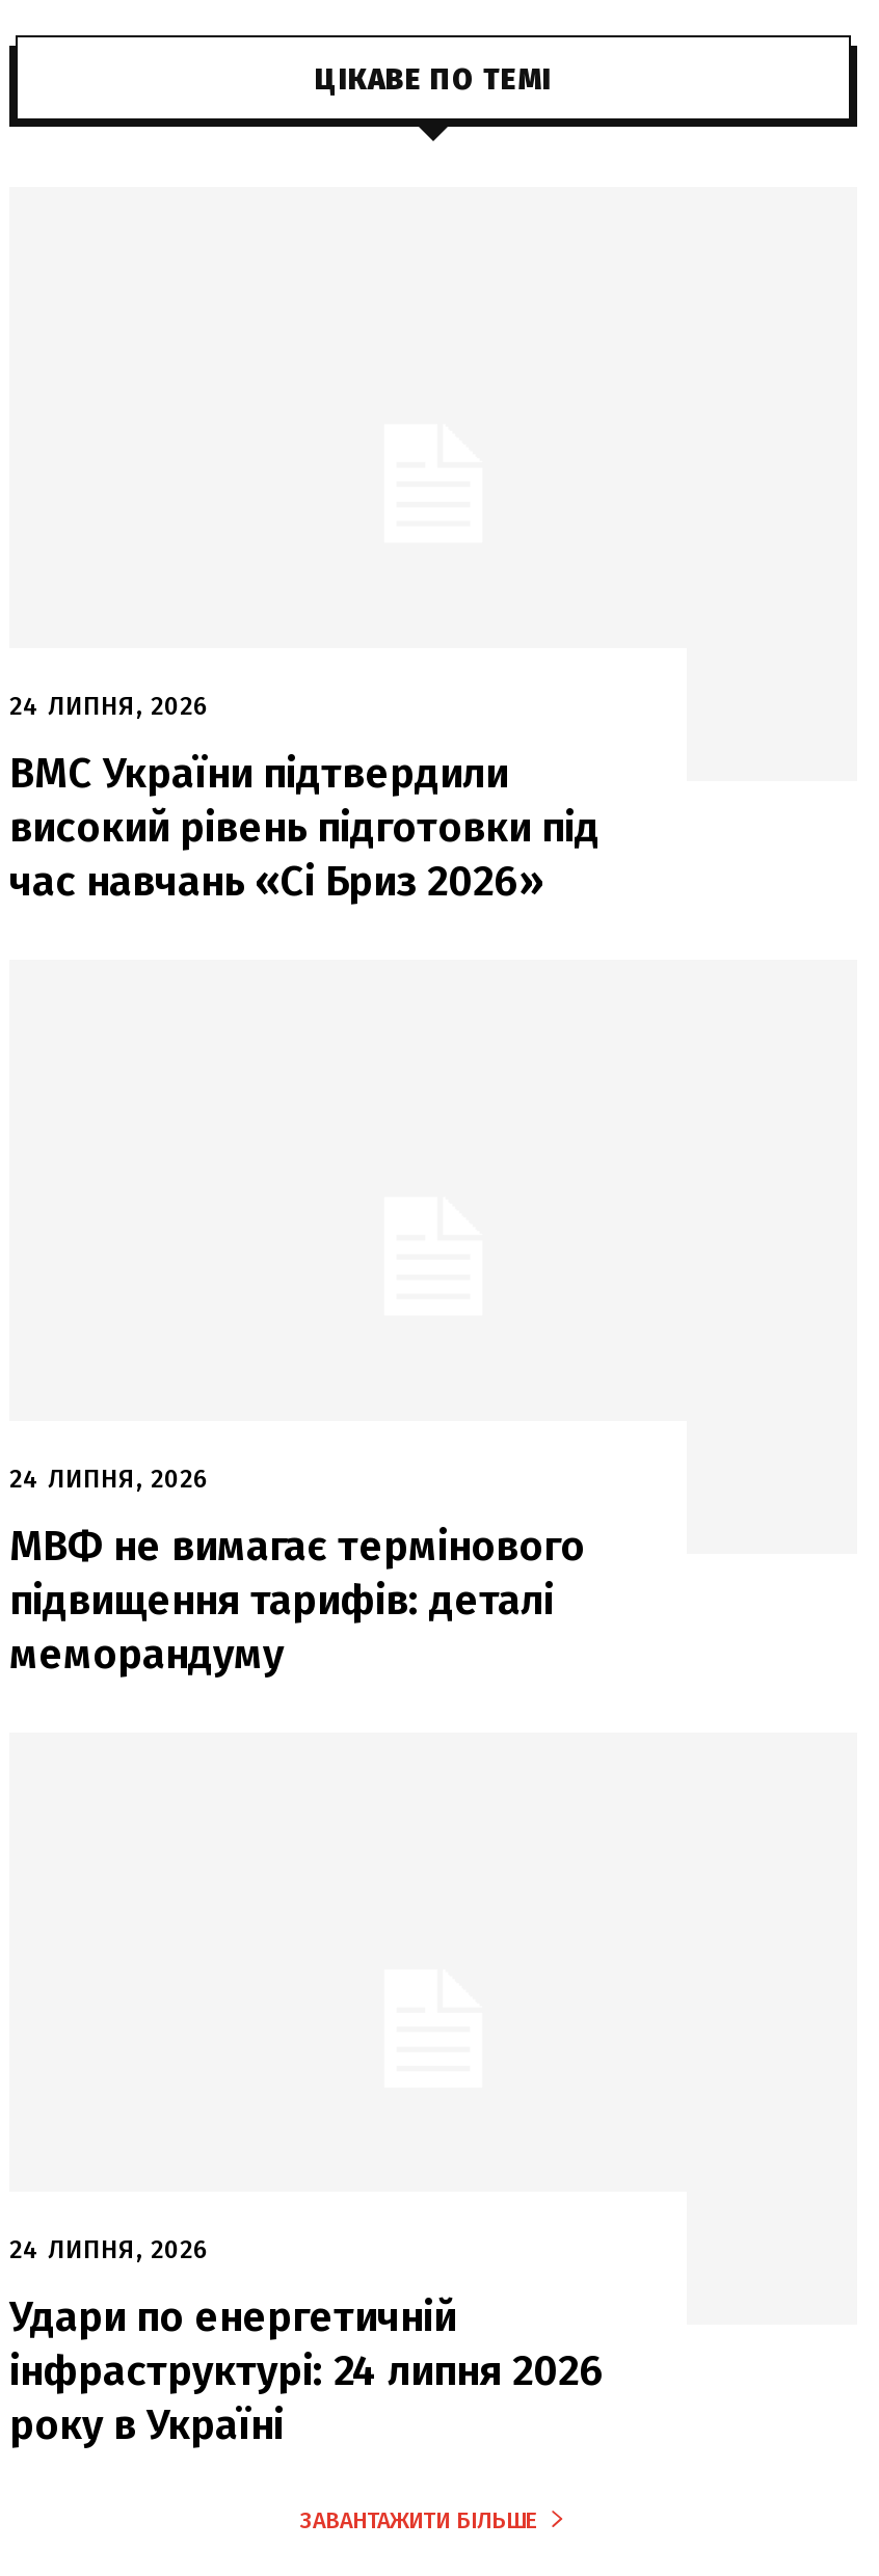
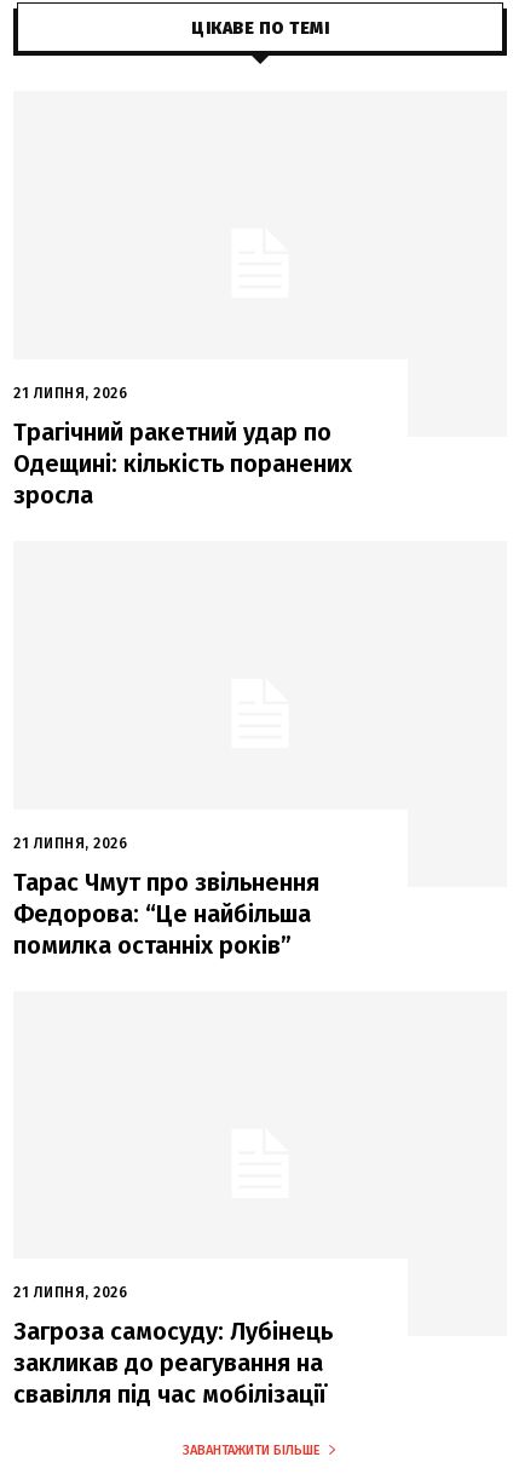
[9,692,209,721] 24 ЛИПНЯ, 2026 -> [13,385,127,402] 21 ЛИПНЯ, 2026
[9,748,600,906] ВМС України підтвердили | високий рівень підготовки під | час навчань «Сі Бриз 2026» -> [13,418,352,509] Трагічний ракетний удар по | Одещині: кількість поранених | зросла
[9,1464,209,1493] 24 ЛИПНЯ, 2026 -> [13,835,127,851] 21 ЛИПНЯ, 2026
[9,1520,585,1678] МВФ не вимагає термінового | підвищення тарифів: деталі | меморандуму -> [13,867,319,959] Тарас Чмут про звільнення | Федорова: “Це найбільша | помилка останніх років”
[9,2236,209,2265] 24 ЛИПНЯ, 2026 -> [13,1284,127,1301] 21 ЛИПНЯ, 2026
[9,2292,604,2450] Удари по енергетичній | інфраструктурі: 24 липня 2026 | року в Україні -> [13,1317,333,1409] Загроза самосуду: Лубінець | закликав до реагування на | свавілля під час мобілізації

